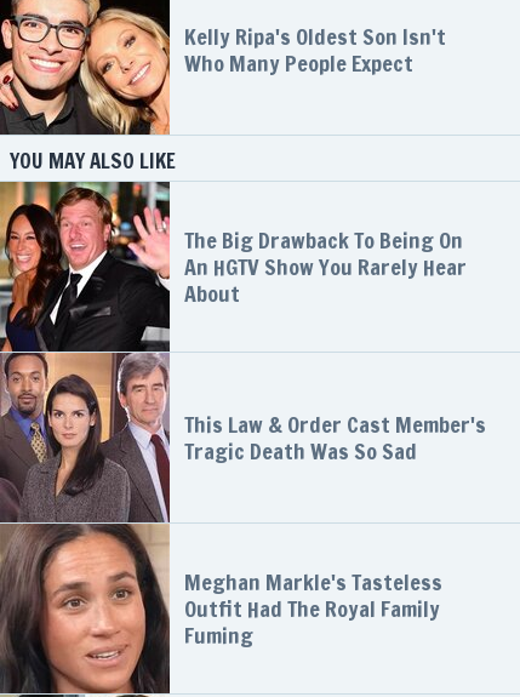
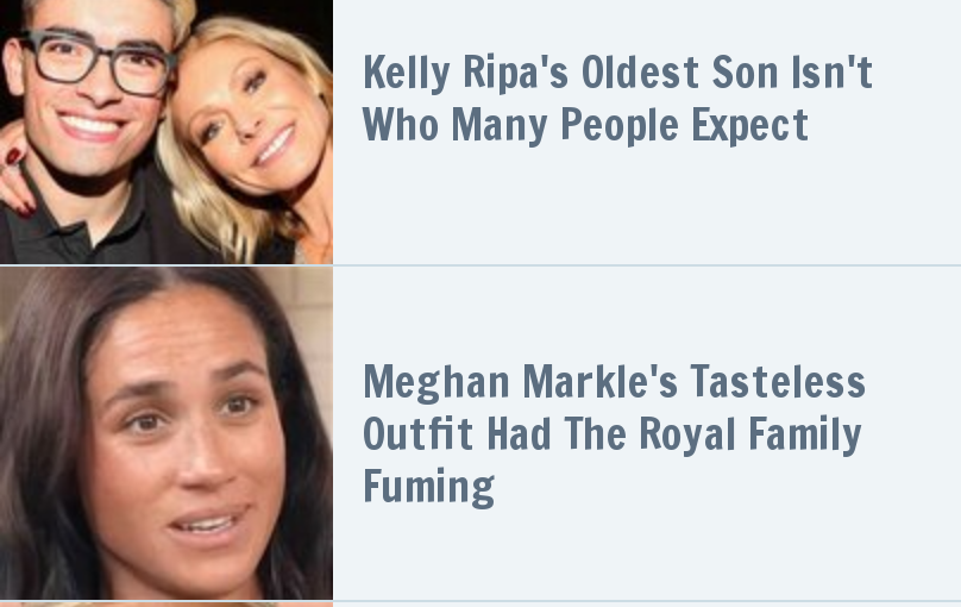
[4,145,467,524] [image] | YOU MAY ALSO LIKE | The Big Drawback To Being On | An HGTV Show You Rarely Hear | About -> none
[184,408,486,467] This Law & Order Cast Member's | Tragic Death Was So Sad -> none

